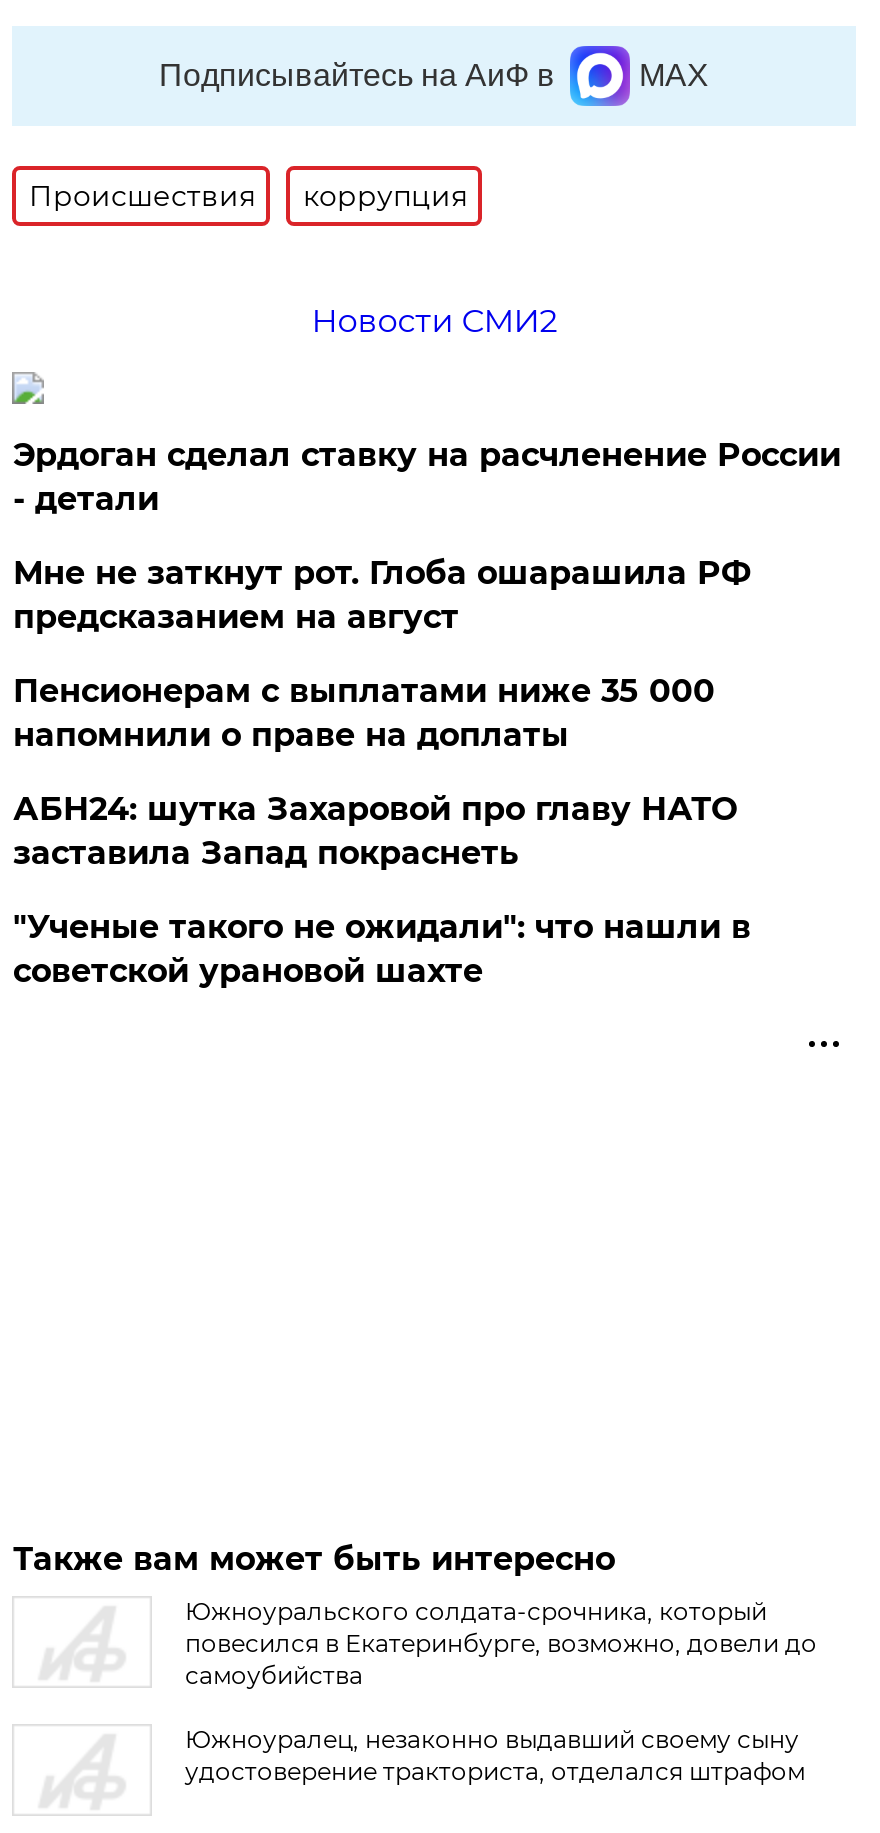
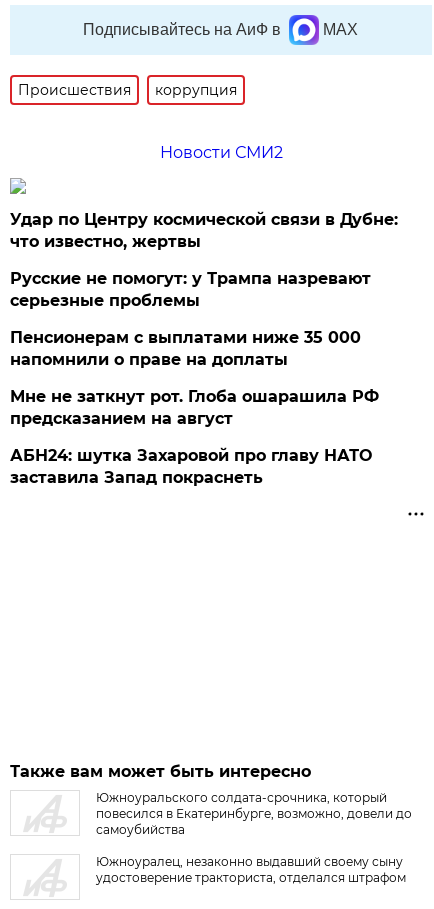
none -> [10,269,371,310] Русские не помогут: у Трампа назревают | серьезные проблемы
[13,436,841,518] Эрдоган сделал ставку на расчленение России | - детали -> [10,210,398,251] Удар по Центру космической связи в Дубне: | что известно, жертвы
moved [13,554,751,636] -> [10,387,379,428]: Мне не заткнут рот. Глоба ошарашила РФ | предсказанием на август
moved [13,790,737,872] -> [10,446,372,487]: АБН24: шутка Захаровой про главу НАТО | заставила Запад покраснеть
[13,908,751,990] "Ученые такого не ожидали": что нашли в | советской урановой шахте -> none

